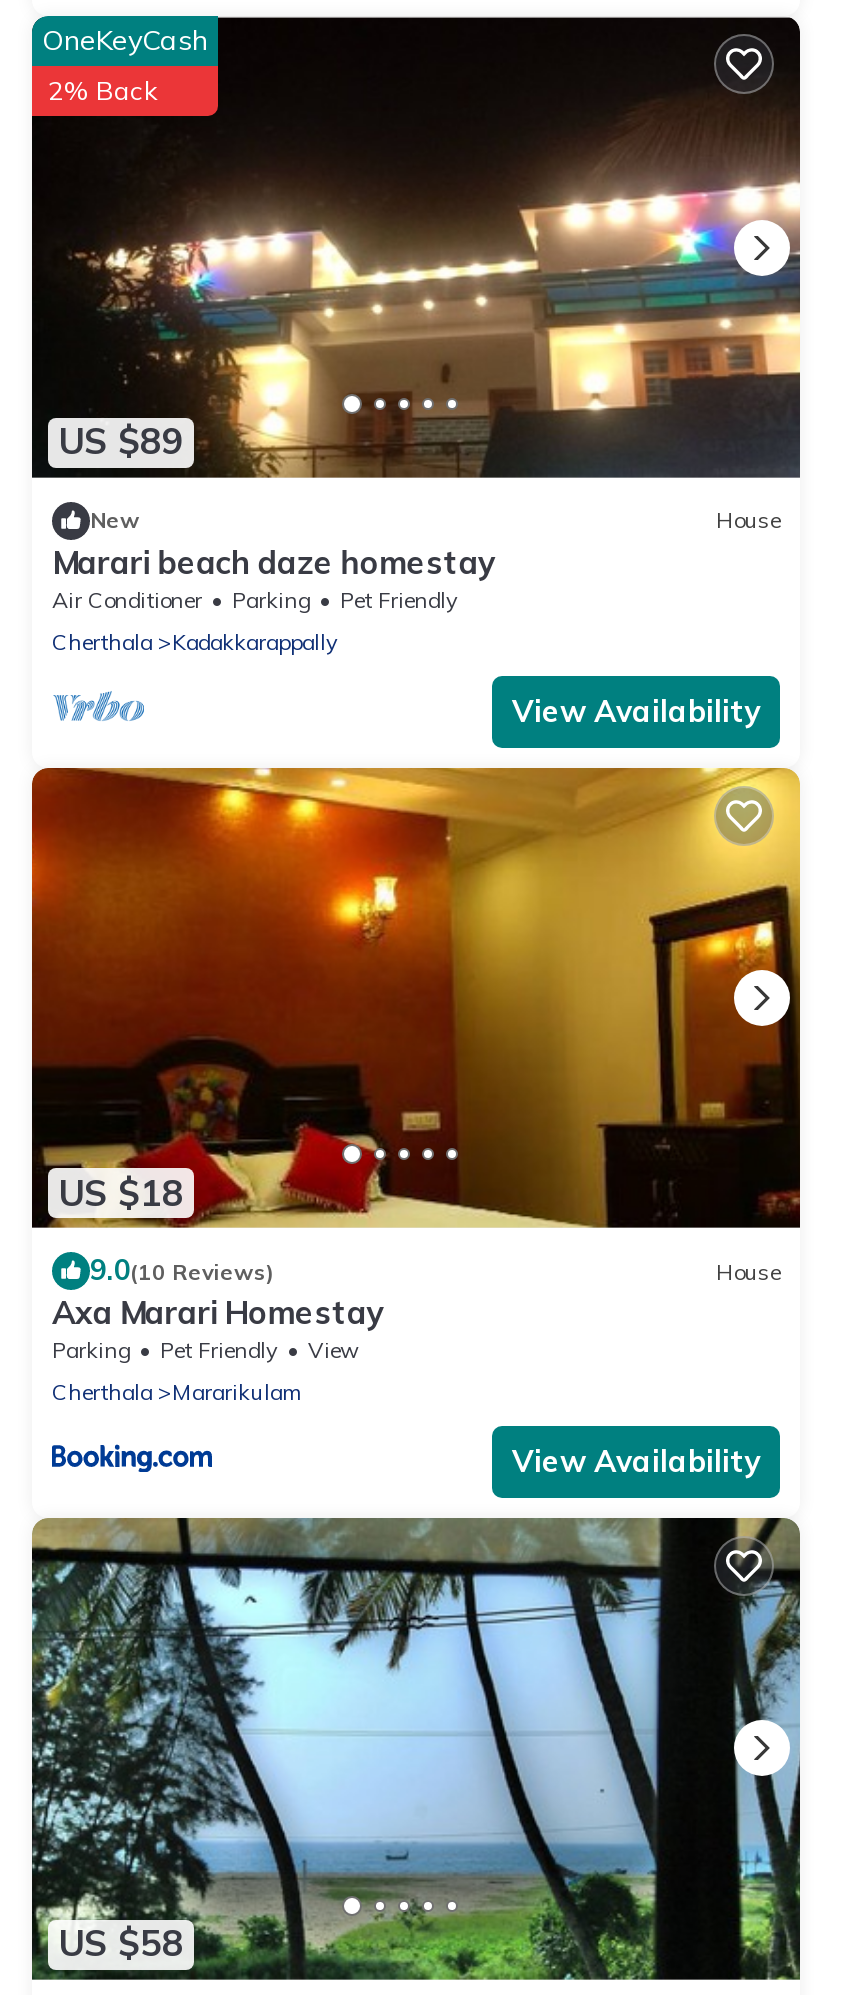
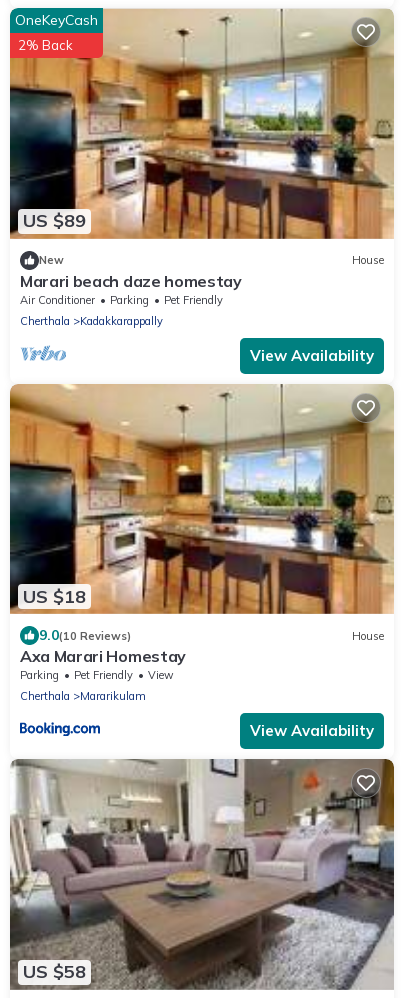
[30,16,802,480] [image] -> [9,9,395,240] [image]
[30,766,802,1230] [image] -> [9,384,394,615] [image]
[30,1516,802,1980] [image] -> [9,758,395,990] [image]

